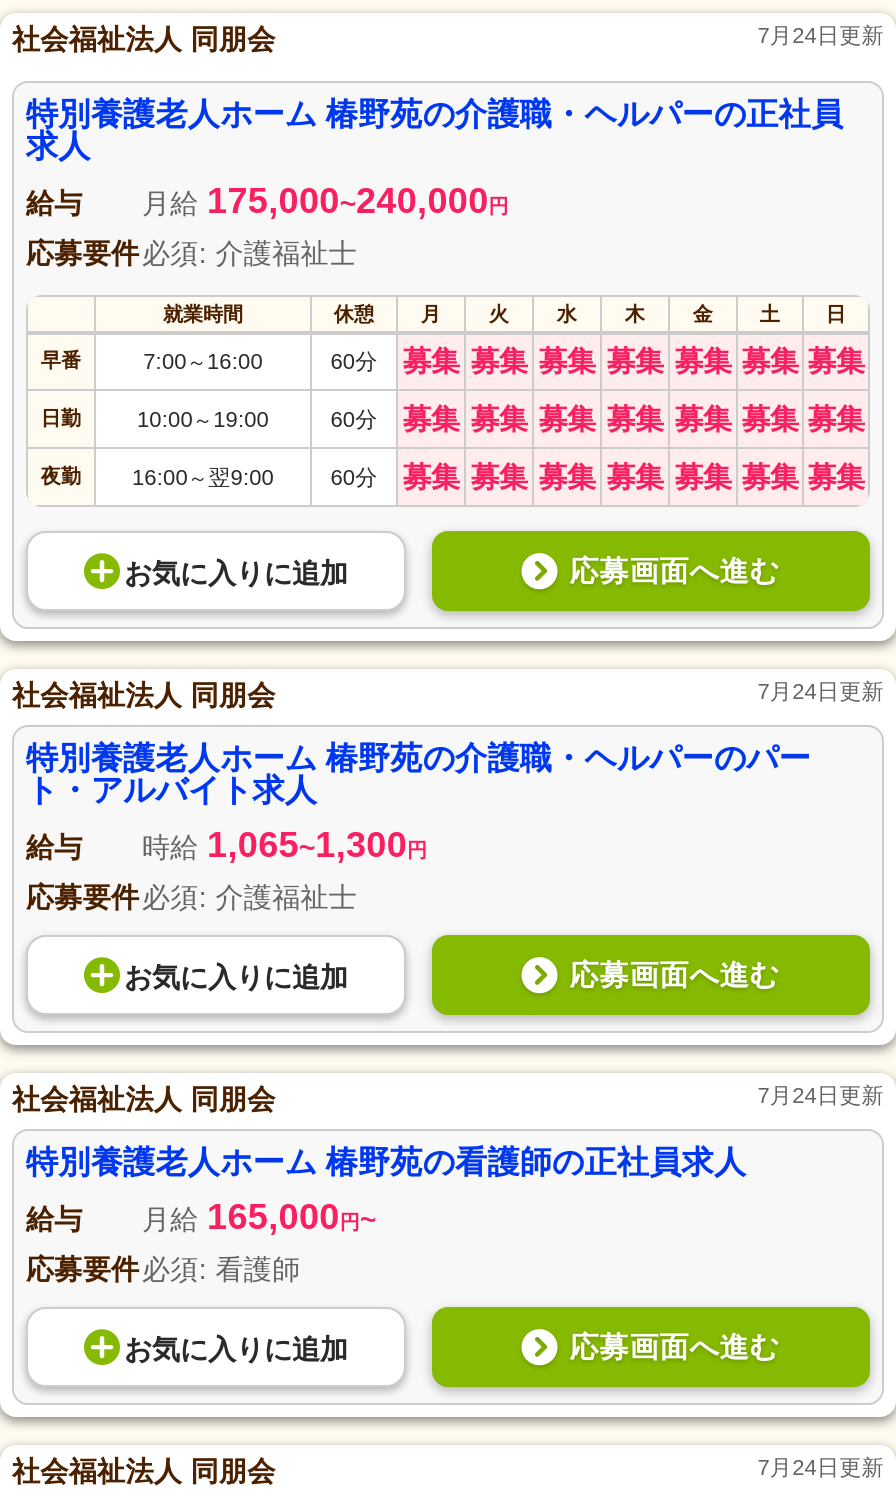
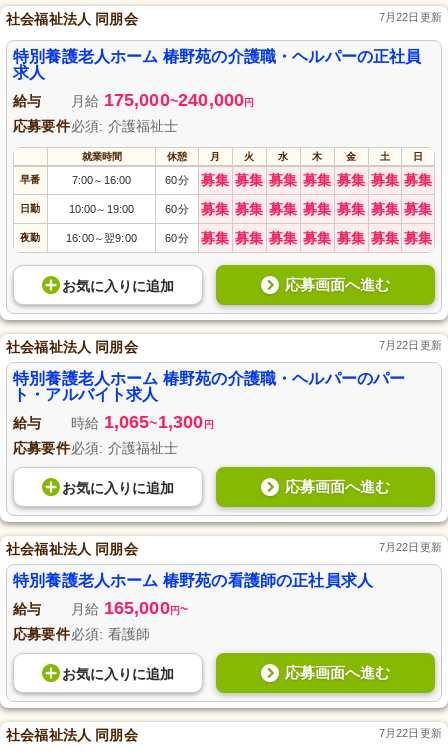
[757,24,884,48] 7月24日更新 -> [379,11,442,23] 7月22日更新
[757,680,884,704] 7月24日更新 -> [379,339,442,351] 7月22日更新
[757,1084,884,1108] 7月24日更新 -> [379,541,442,553] 7月22日更新
[757,1456,884,1480] 7月24日更新 -> [379,727,442,739] 7月22日更新

